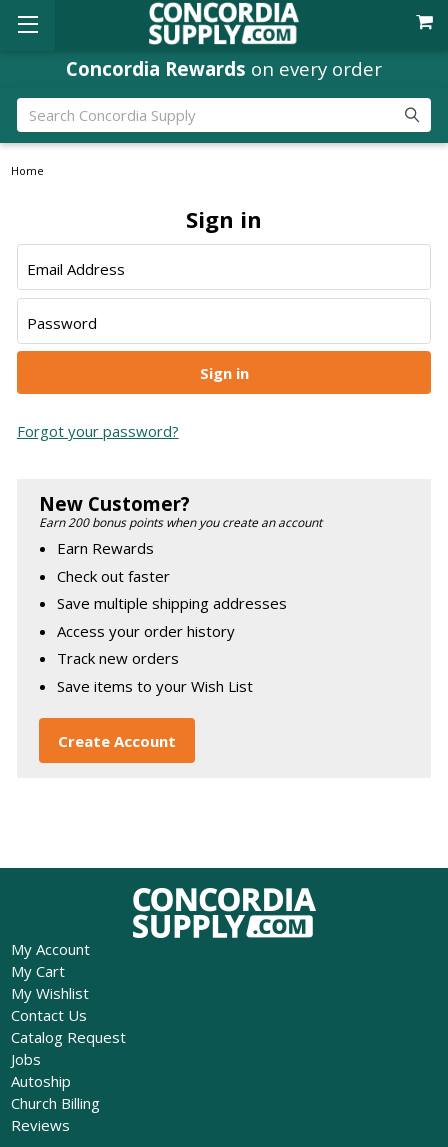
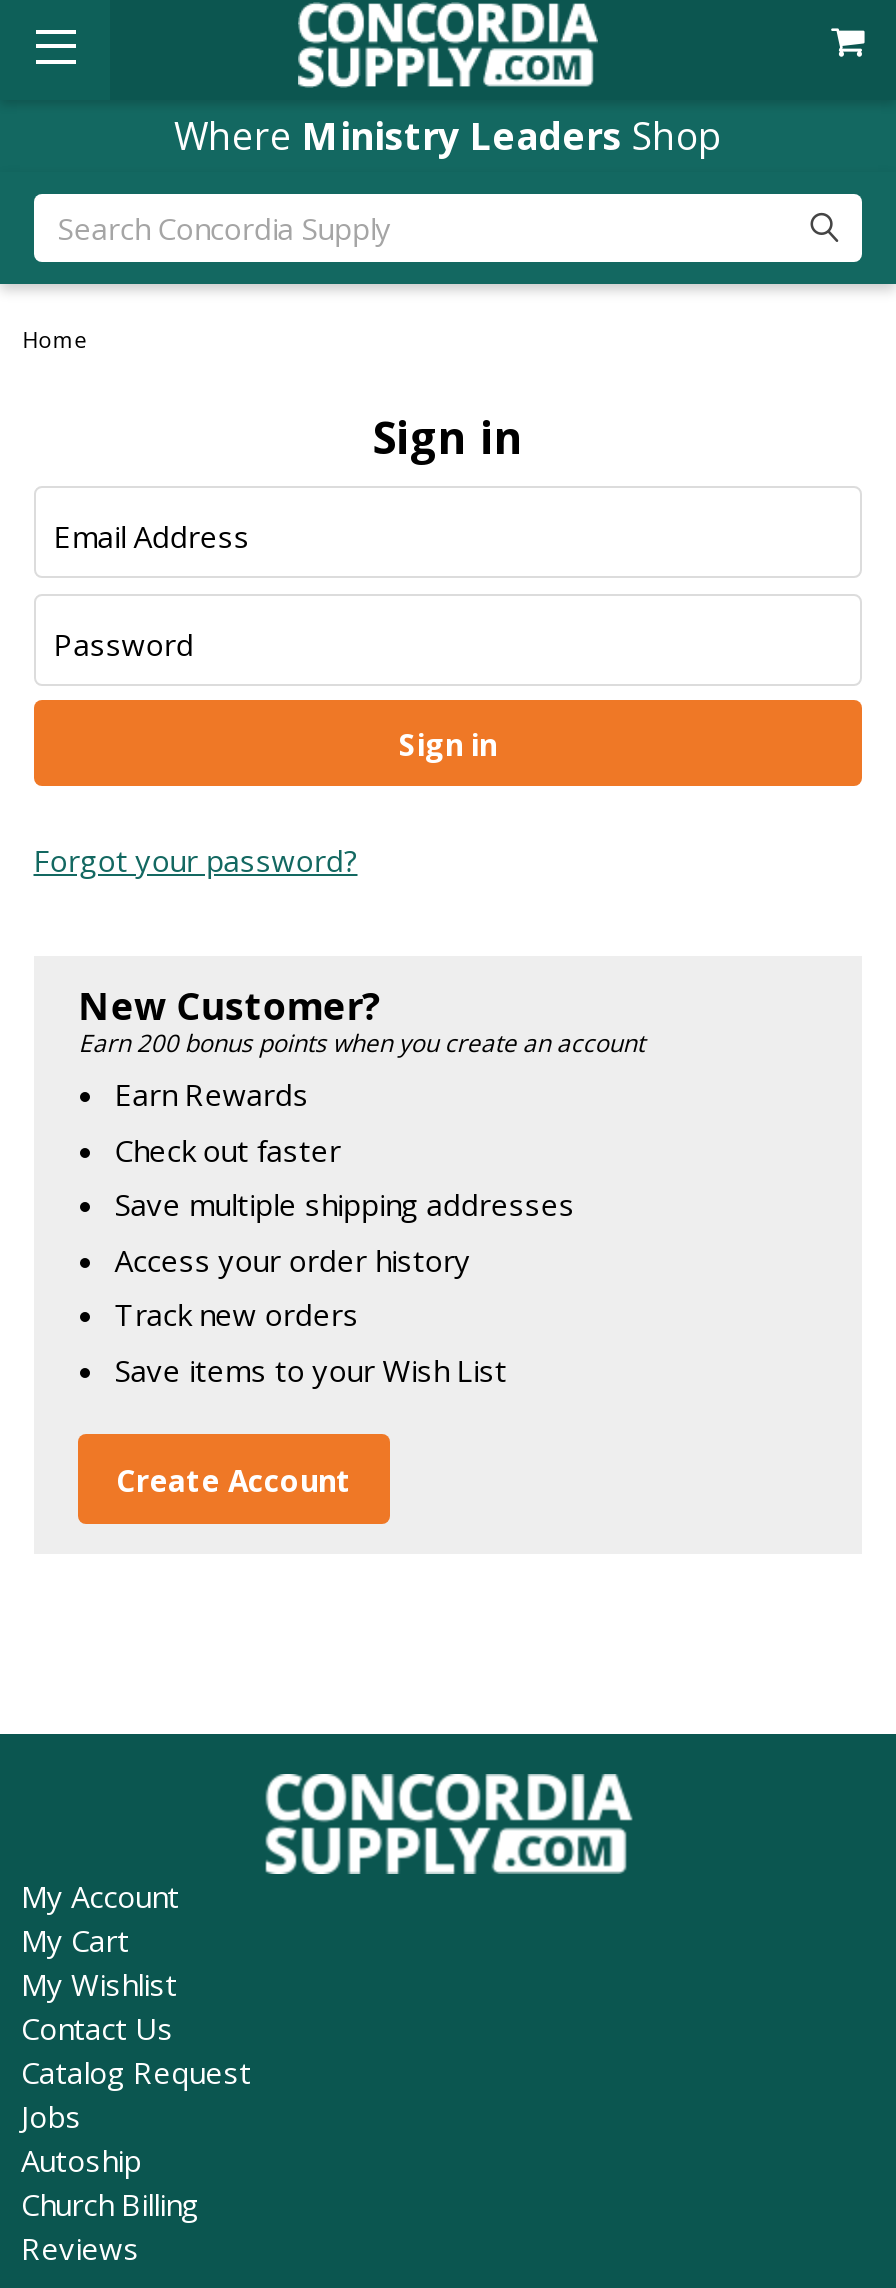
[66,55,382,80] Concordia Rewards on every order -> [174,109,722,159] Where Ministry Leaders Shop

